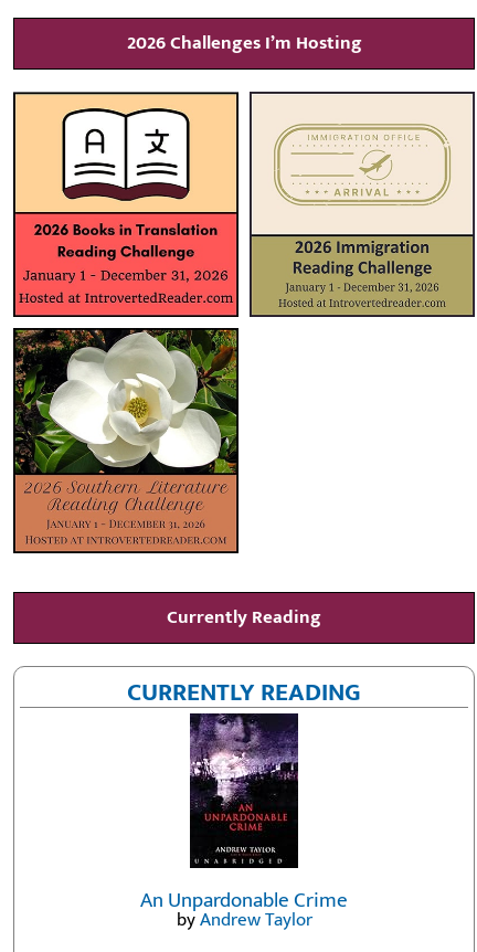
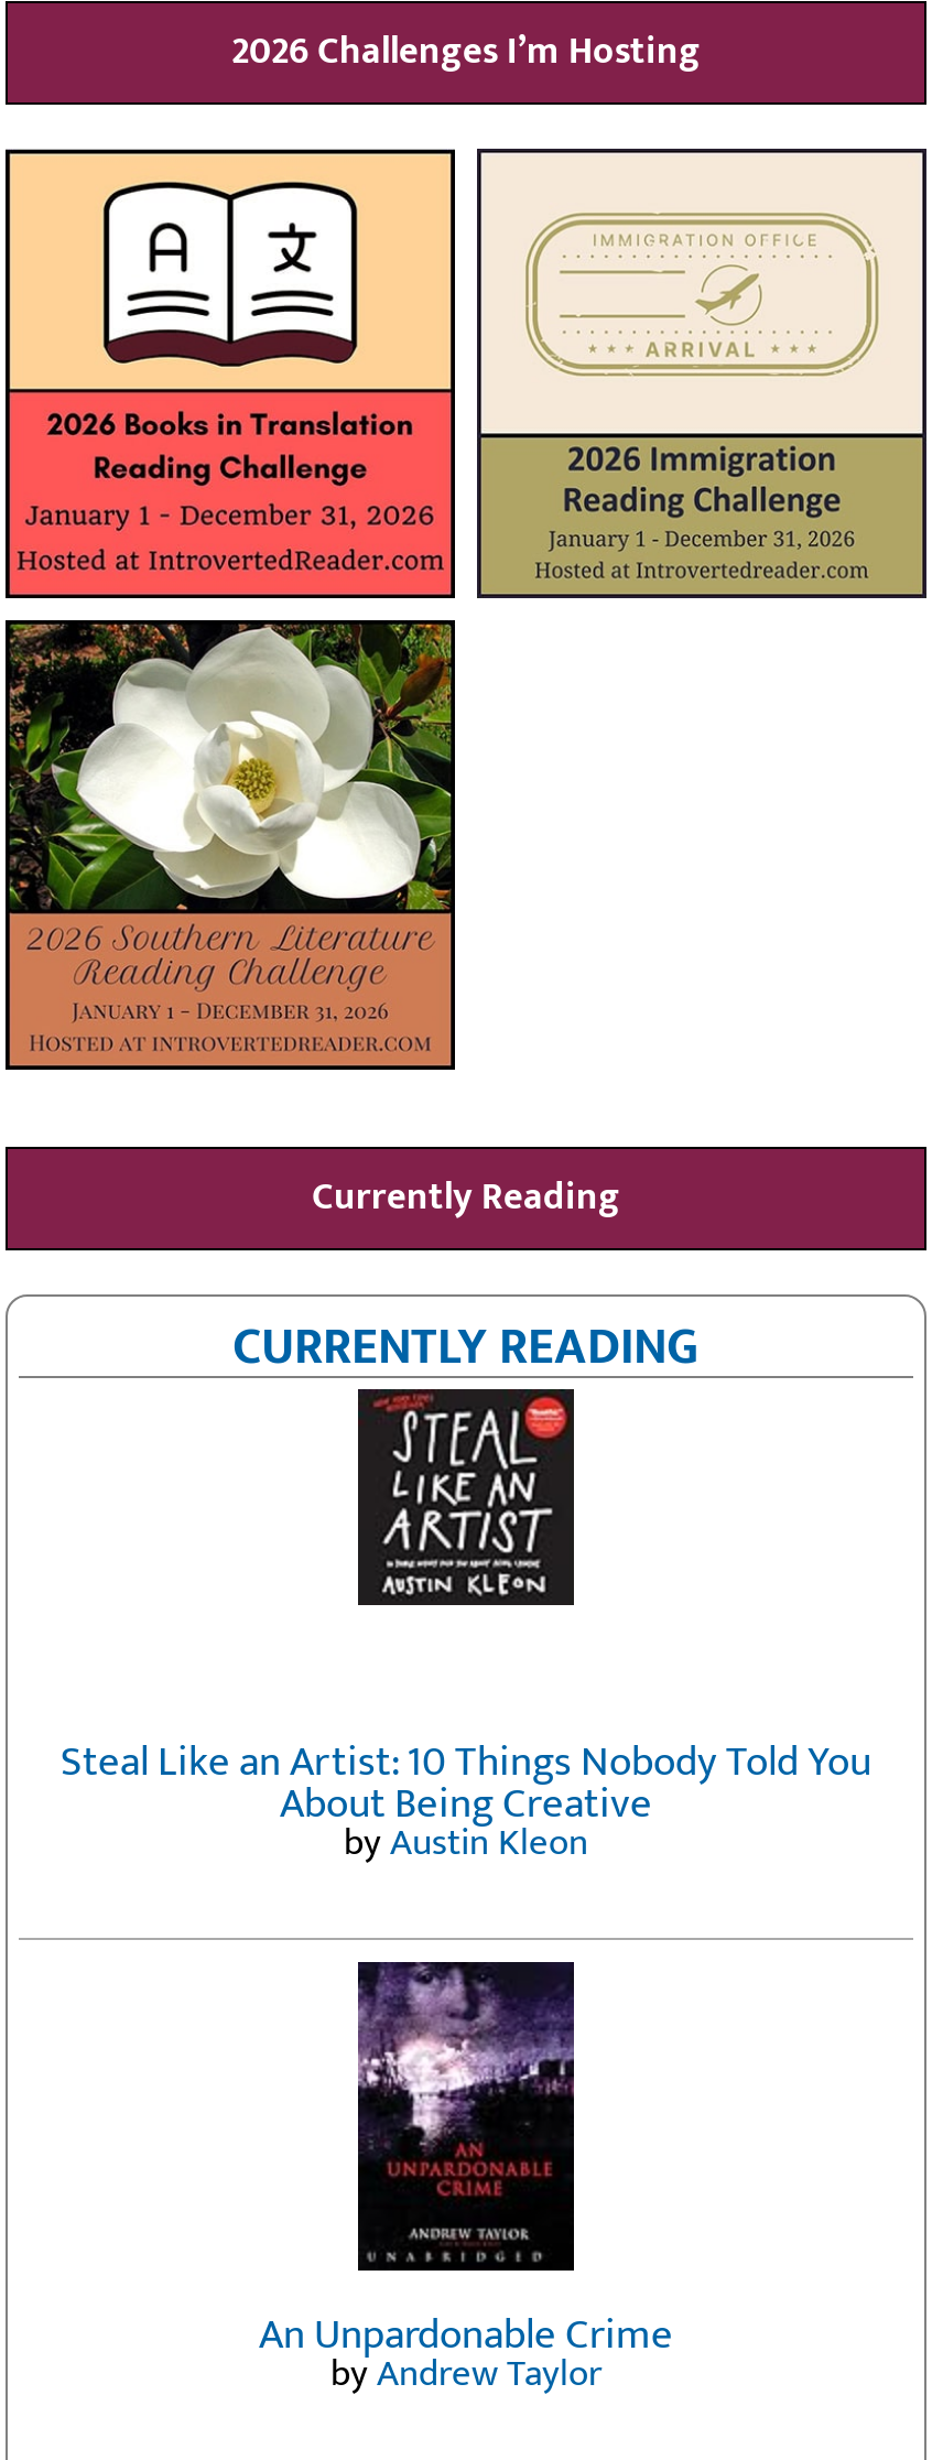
none -> [61,1394,871,1873] [image] | Steal Like an Artist: 10 Things Nobody Told You | About Being Creative | byAustin Kleon

